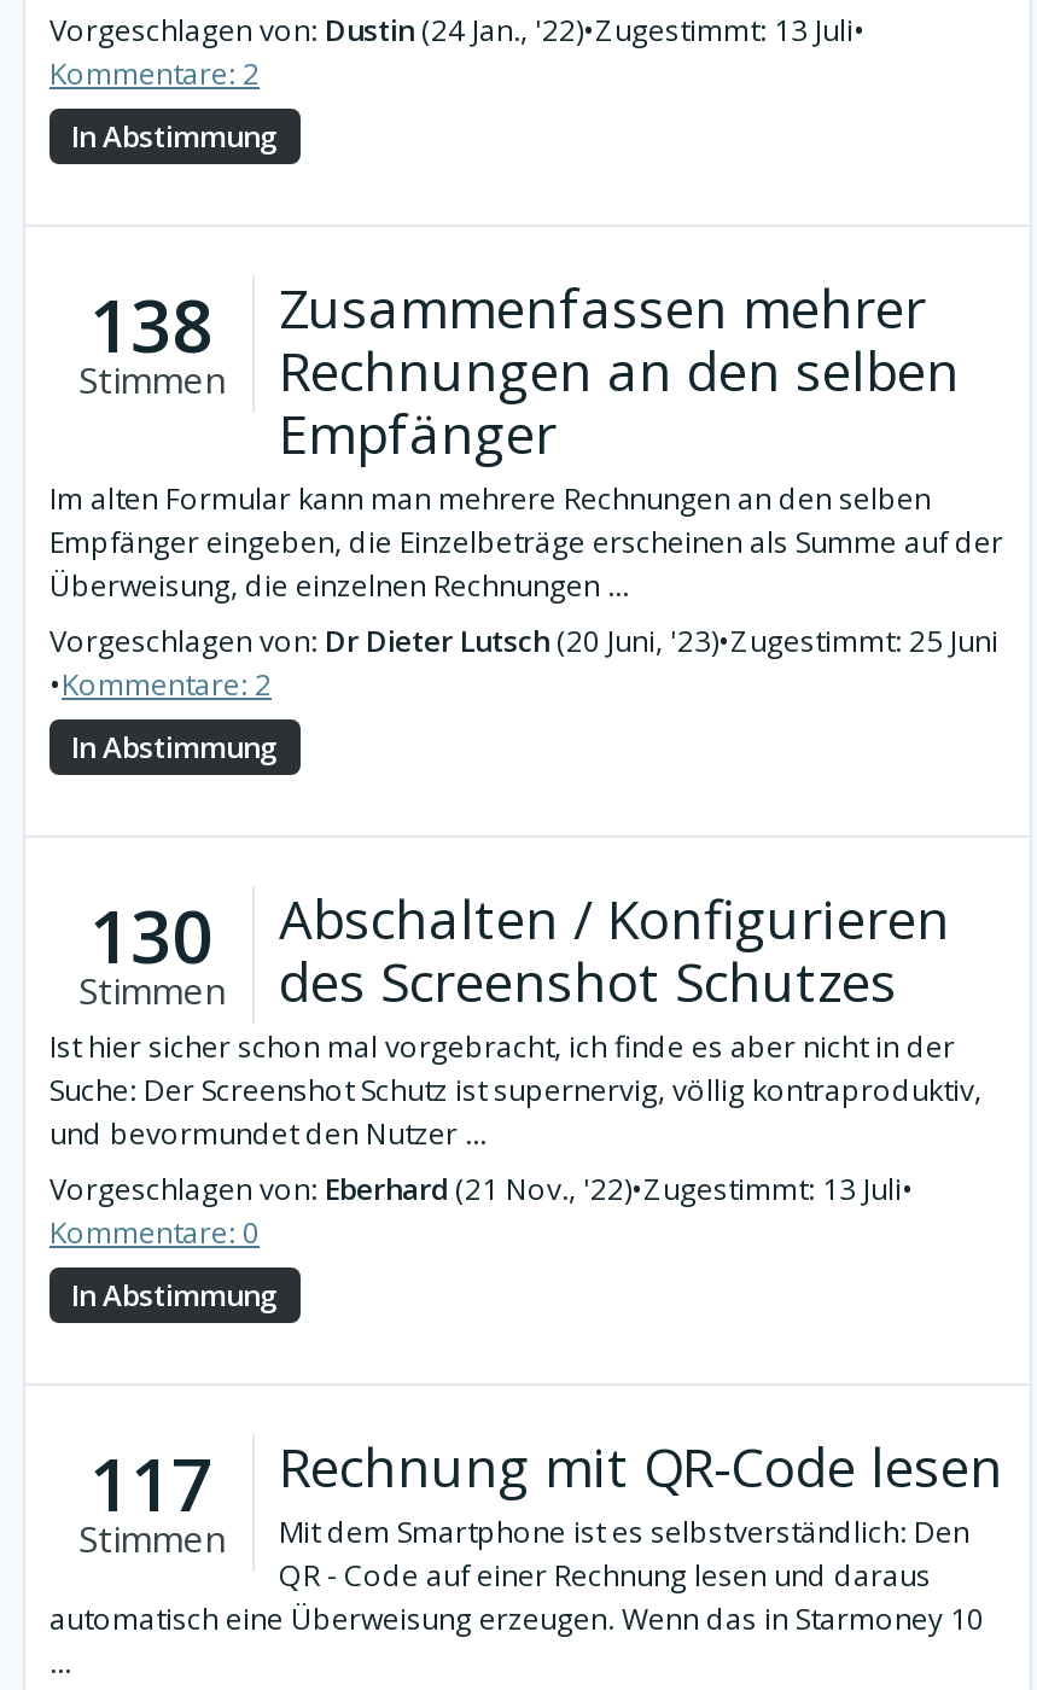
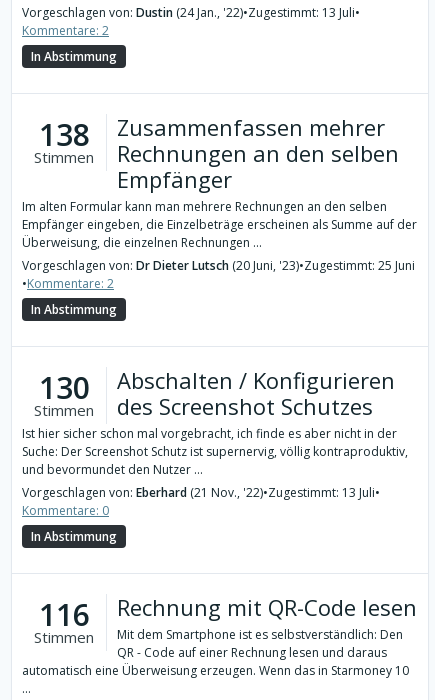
[78,1429,1003,1562] Stimmen 117 Rechnung mit QR-Code lesen Mit dem Smartphone ist es selbstverständlich: Den -> [34,592,417,647] Stimmen 116 Rechnung mit QR-Code lesen Mit dem Smartphone ist es selbstverständlich: Den

